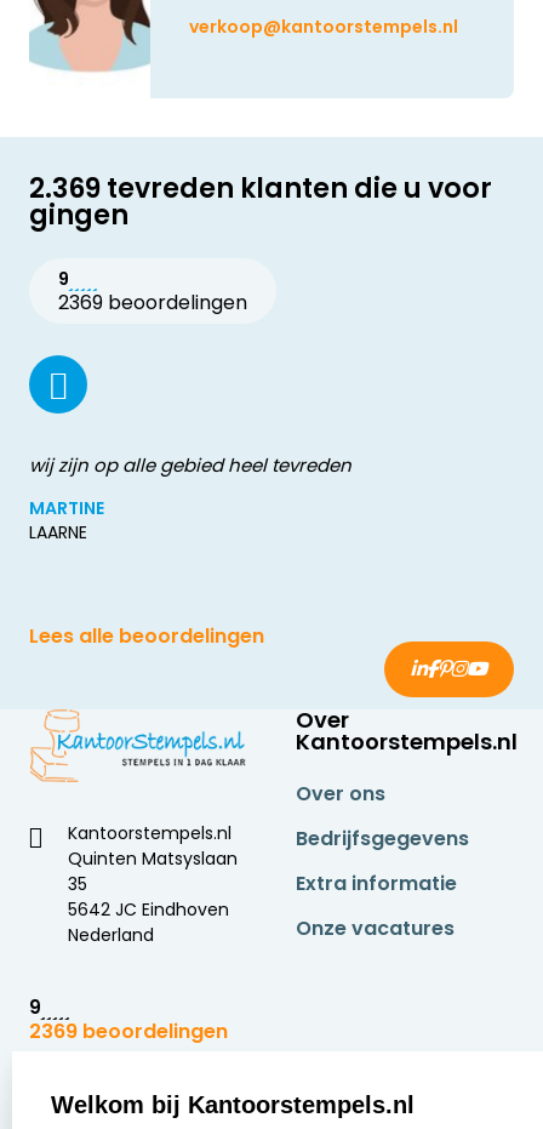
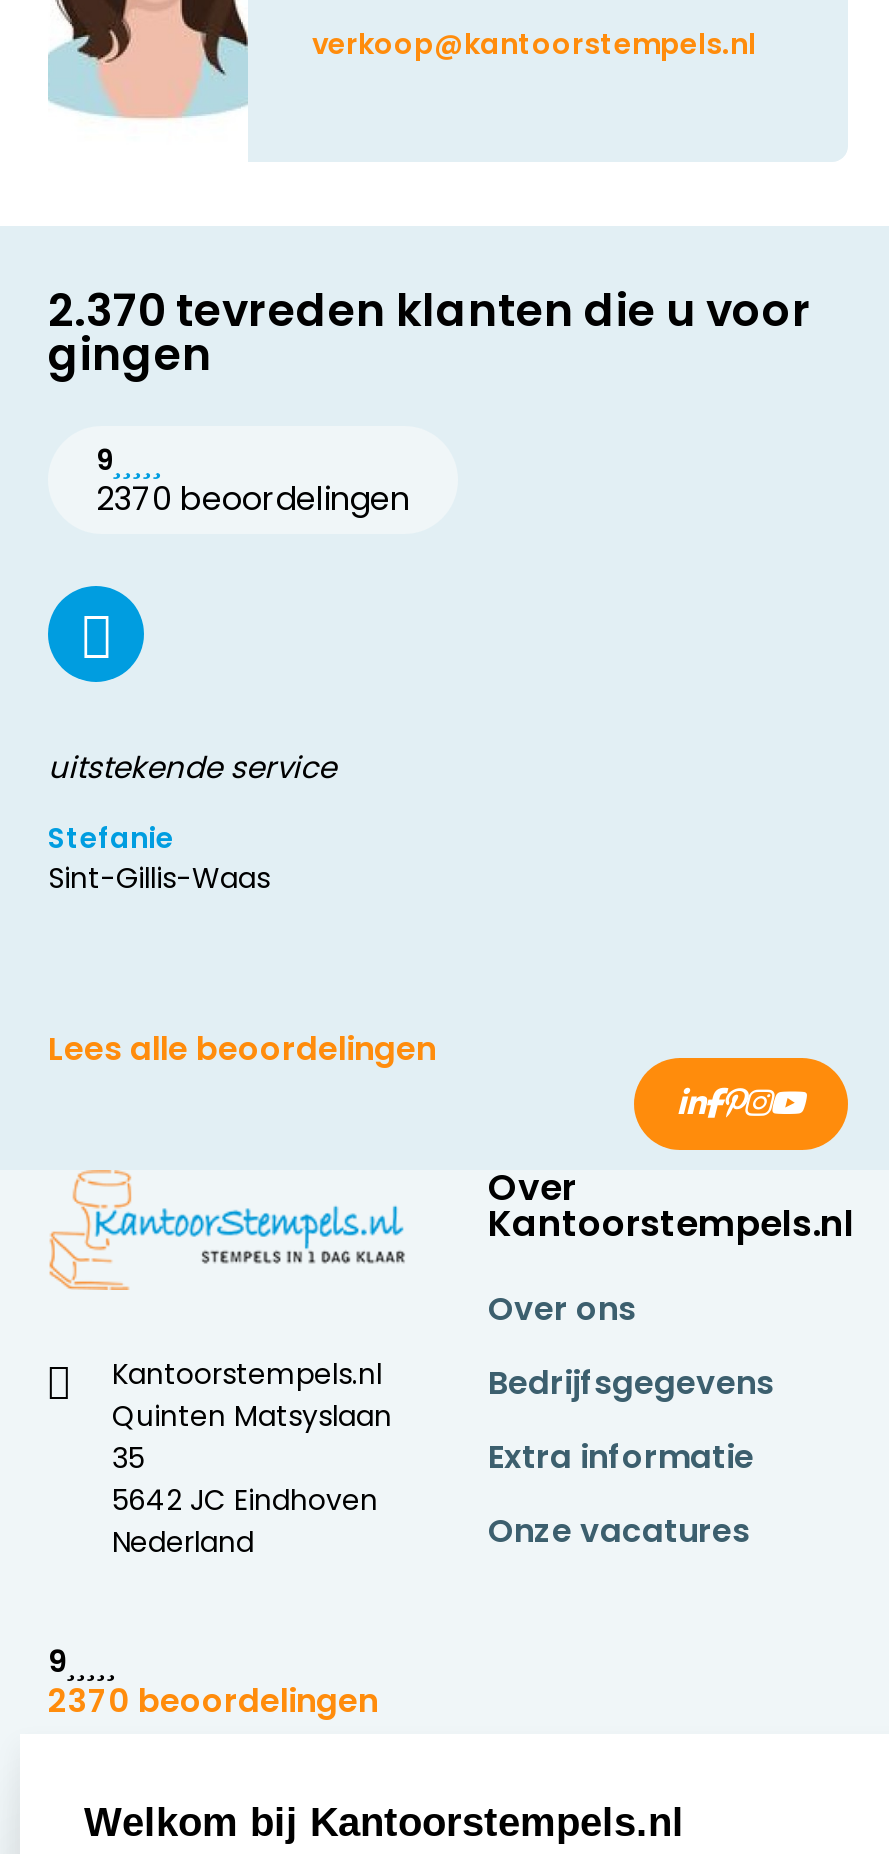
[29,169,492,207] 2.369 tevreden klanten die u voor -> [48,279,812,341] 2.370 tevreden klanten die u voor
[58,288,247,316] 2369 beoordelingen -> [96,475,410,521] 2370 beoordelingen
[29,452,351,477] wij zijn op alle gebied heel tevreden -> [48,745,336,787] uitstekende service
[29,495,104,544] MARTINE | LAARNE -> [48,817,270,897] Stefanie | Sint-Gillis-Waas
[29,1017,228,1045] 2369 beoordelingen -> [48,1677,378,1723] 2370 beoordelingen

